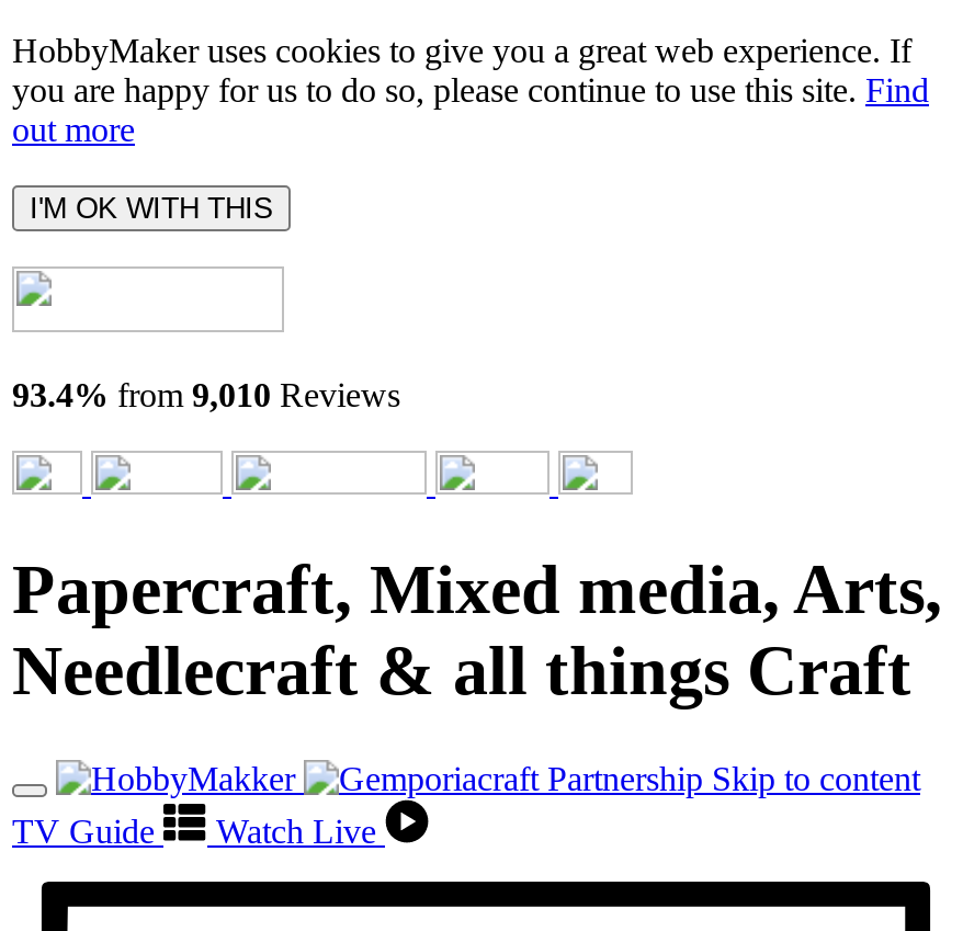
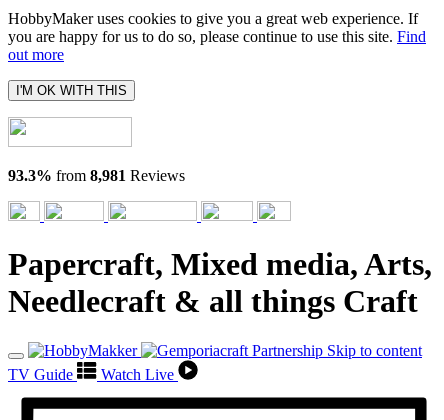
[12,376,400,413] 93.4% from 9,010 Reviews -> [8,167,185,184] 93.3% from 8,981 Reviews

